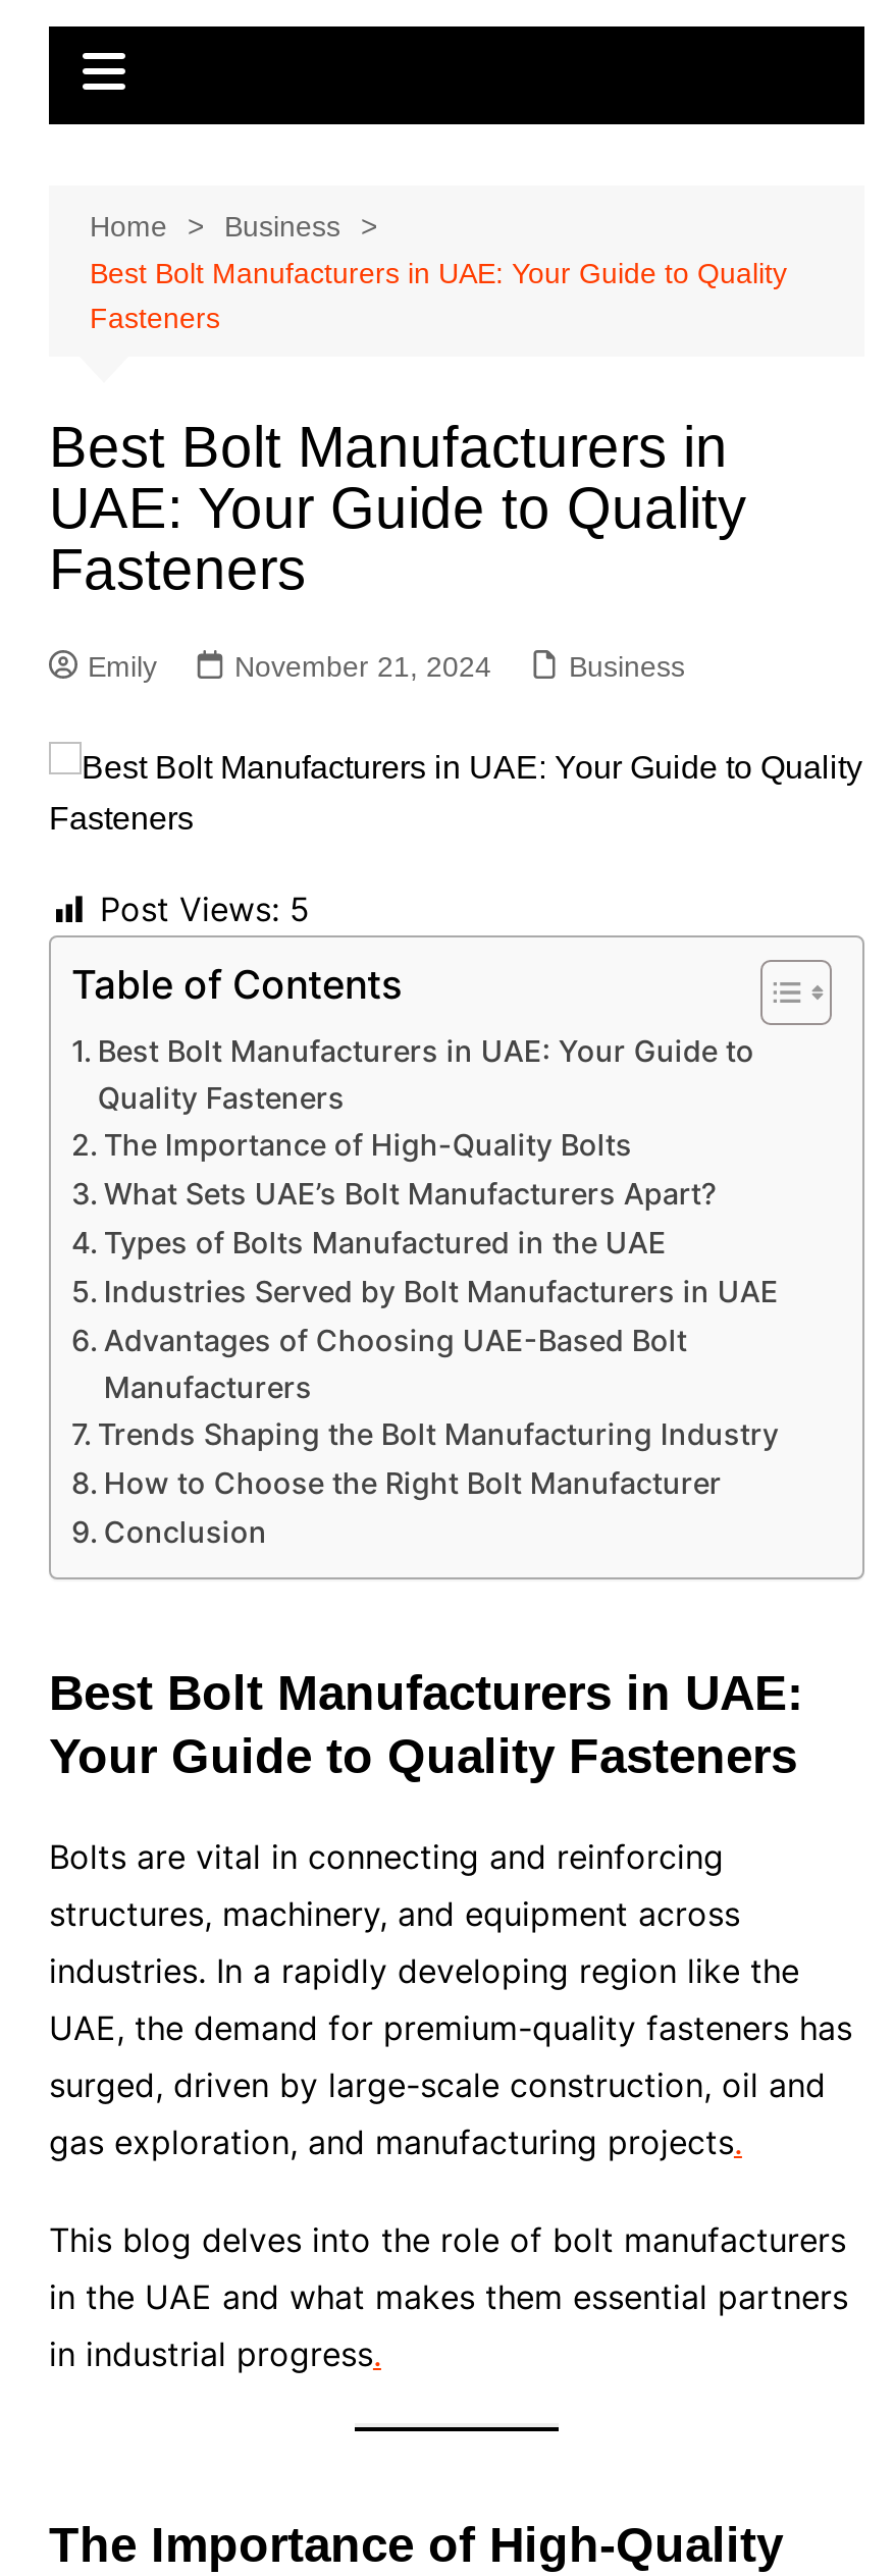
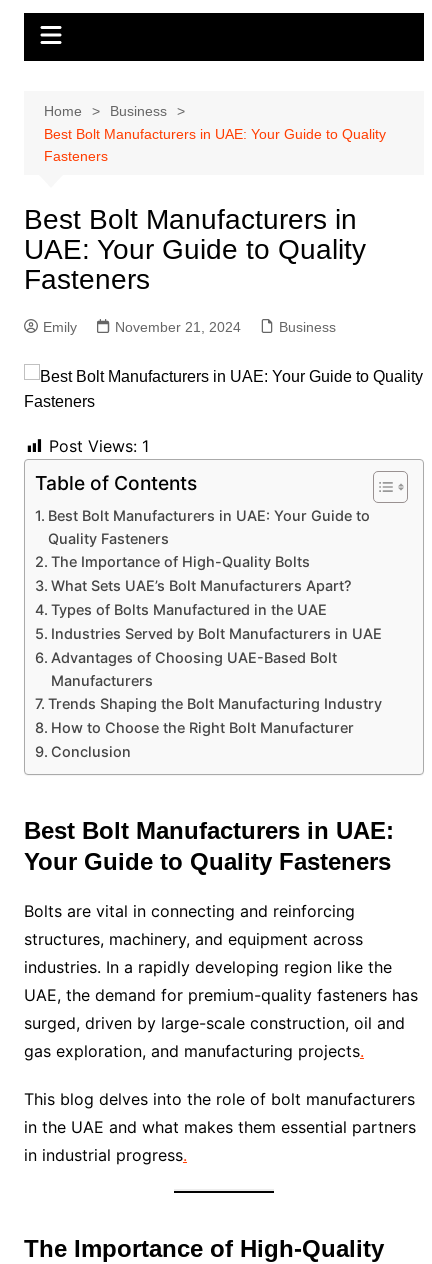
[100,889,310,929] Post Views: 5 -> [49,436,149,456] Post Views: 1

